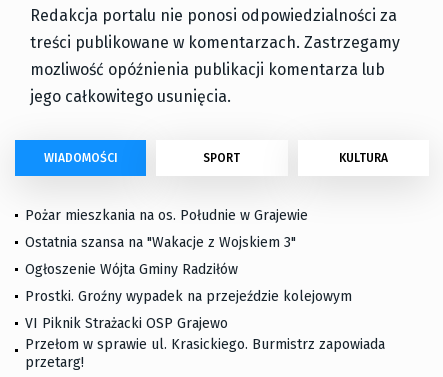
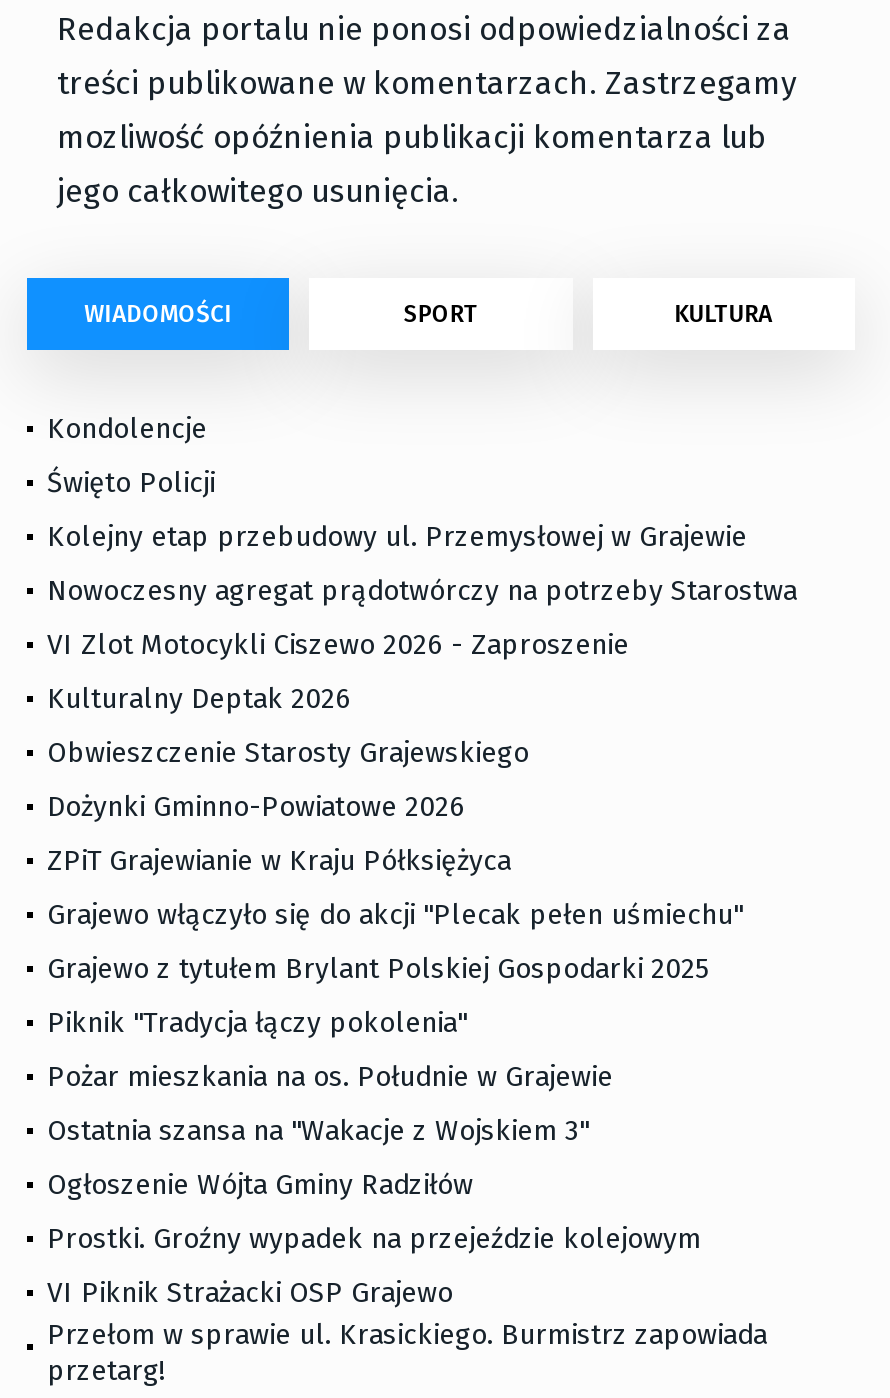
none -> [47,412,797,1040] Kondolencje | Święto Policji | Kolejny etap przebudowy ul. Przemysłowej w Grajewie | Nowoczesny agregat prądotwórczy na potrzeby Starostwa | VI Zlot Motocykli Ciszewo 2026 - Zaproszenie | Kulturalny Deptak 2026 | Obwieszczenie Starosty Grajewskiego | Dożynki Gminno-Powiatowe 2026 | ZPiT Grajewianie w Kraju Półksiężyca | Grajewo włączyło się do akcji "Plecak pełen uśmiechu" | Grajewo z tytułem Brylant Polskiej Gospodarki 2025 | Piknik "Tradycja łączy pokolenia"

